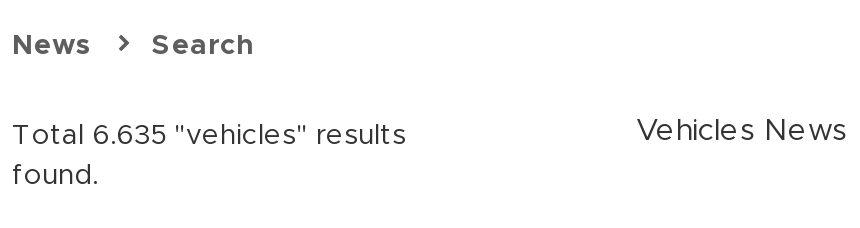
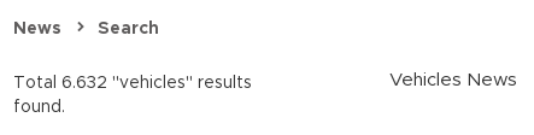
[12,123,406,151] Total 6.635 "vehicles" results -> [13,75,252,92] Total 6.632 "vehicles" results

